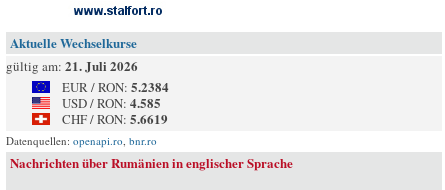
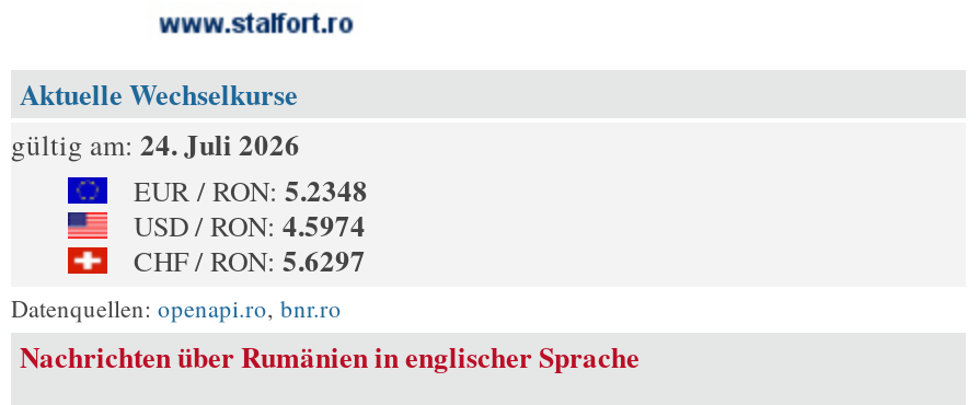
[6,56,138,75] gültig am: 21. Juli 2026 -> [11,123,300,164] gültig am: 24. Juli 2026
[62,77,169,96] EUR / RON: 5.2384 -> [134,169,368,210] EUR / RON: 5.2348
[62,93,161,112] USD / RON: 4.585 -> [134,204,366,245] USD / RON: 4.5974
[62,109,168,128] CHF / RON: 5.6619 -> [134,239,366,280] CHF / RON: 5.6297

